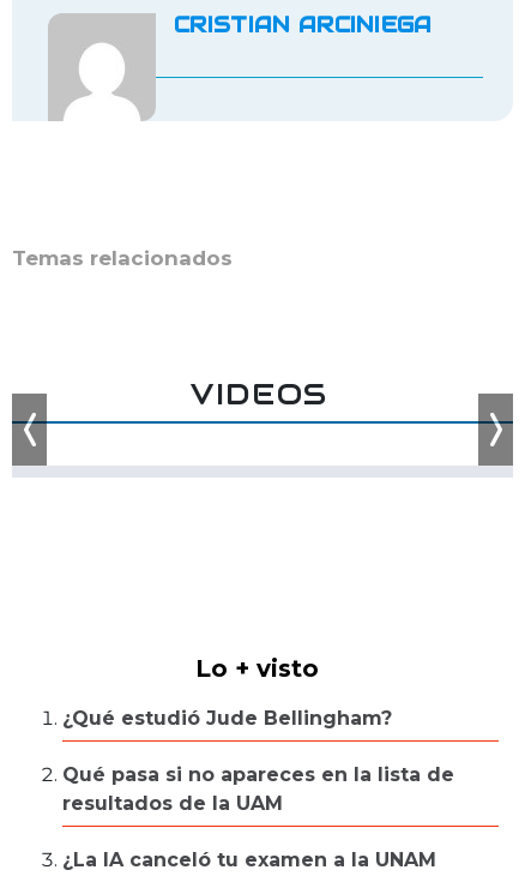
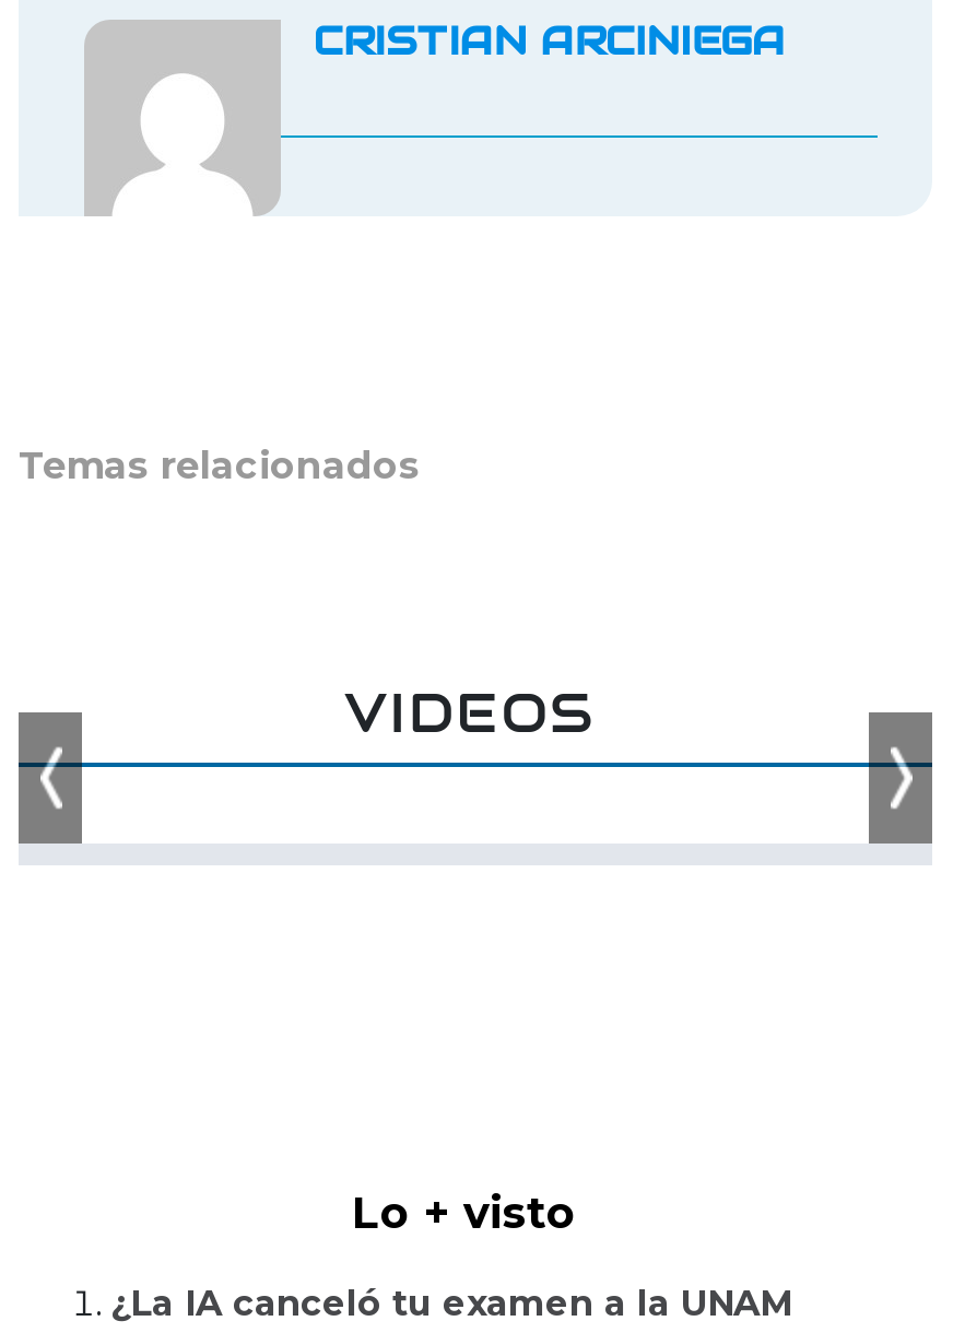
[62,707,454,815] ¿Qué estudió Jude Bellingham? | Qué pasa si no apareces en la lista de | resultados de la UAM -> none

